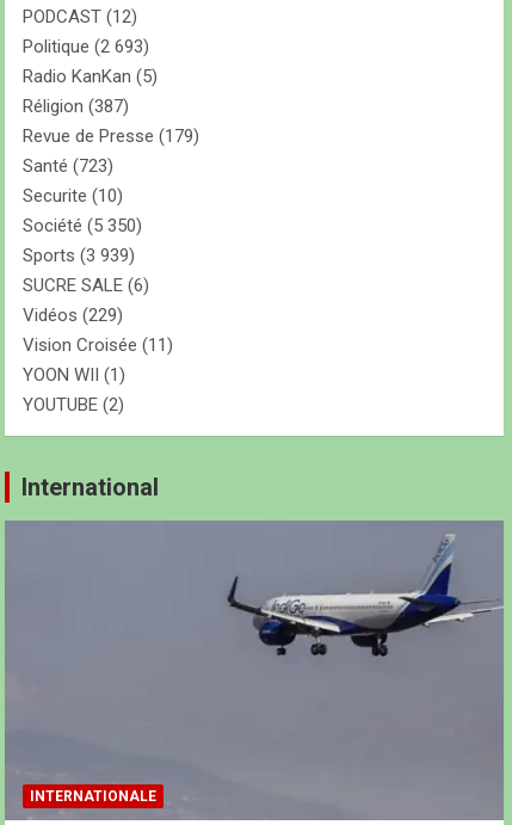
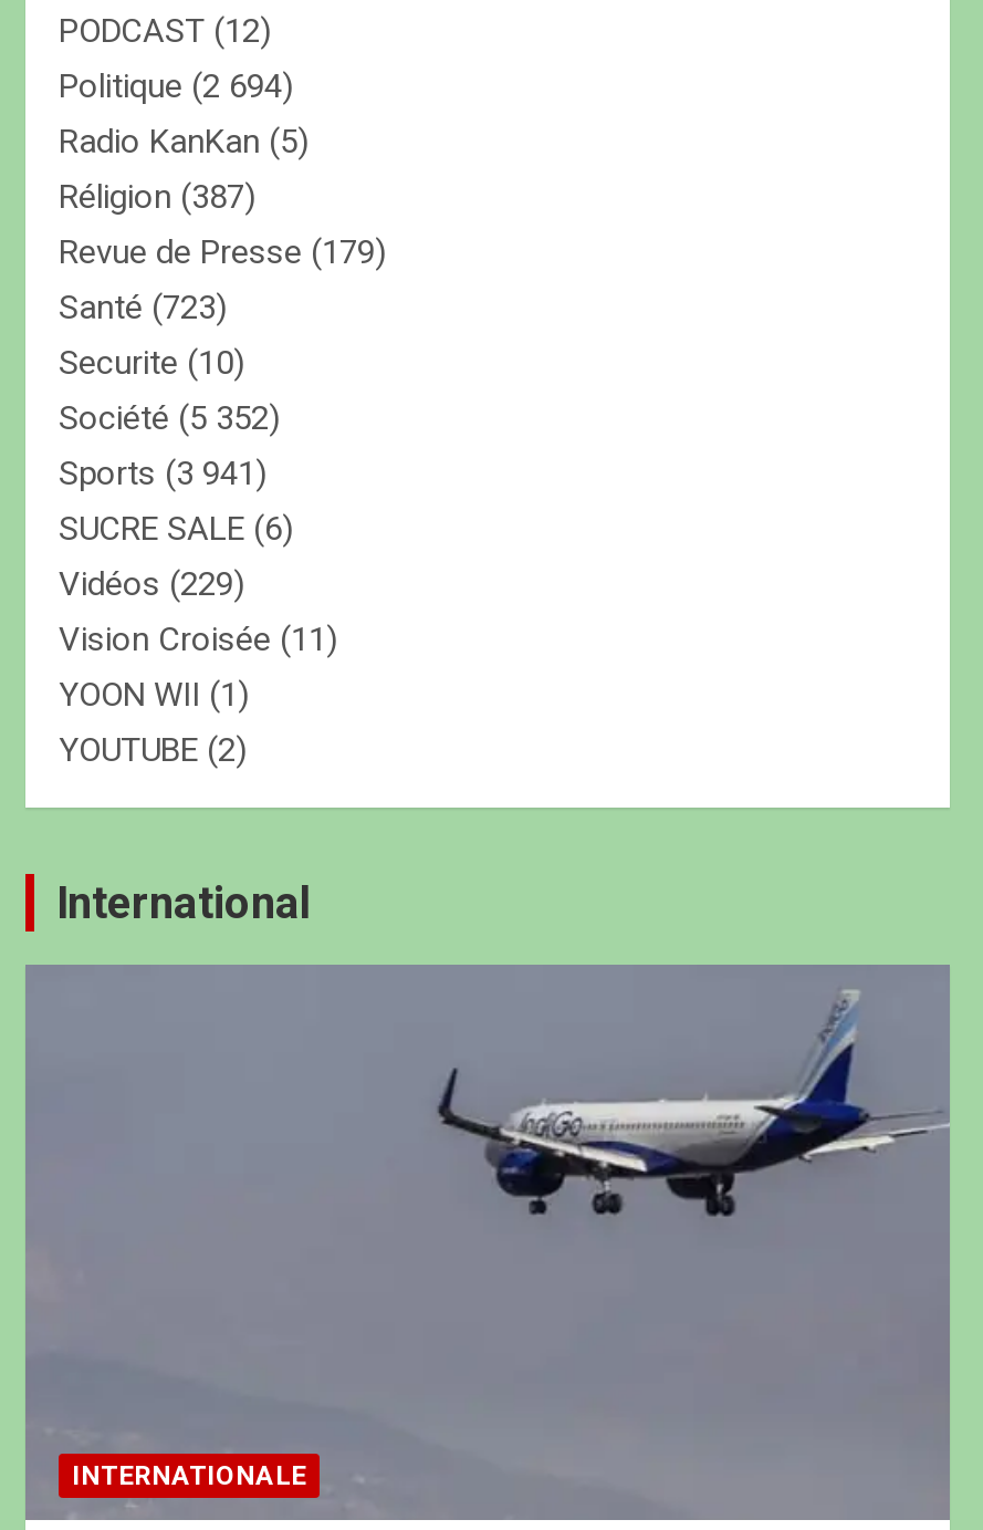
[23,36,149,57] Politique (2 693) -> [59,67,293,106] Politique (2 694)
[23,215,142,237] Société (5 350) -> [59,398,280,438] Société (5 352)
[23,245,135,266] Sports (3 939) -> [59,454,266,494] Sports (3 941)

